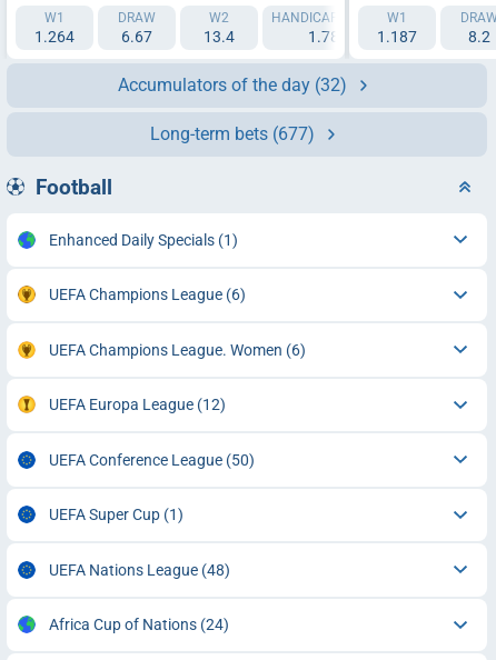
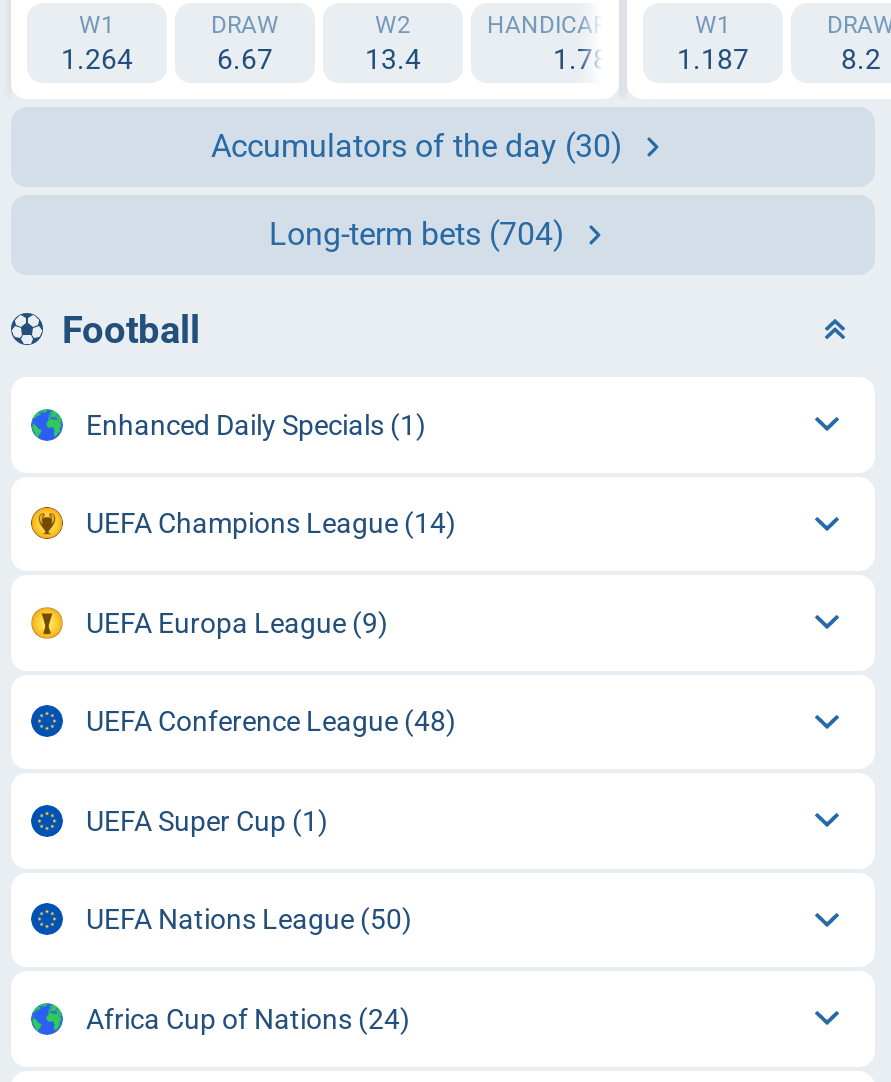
[118,74,347,95] Accumulators of the day (32) -> [211,126,623,164] Accumulators of the day (30)
[150,123,315,144] Long-term bets (677) -> [269,214,565,252] Long-term bets (704)
[48,286,305,469] UEFA Champions League (6) | UEFA Champions League. Women (6) | UEFA Europa League (12) | UEFA Conference League (50) -> [86,507,456,737] UEFA Champions League (14) | UEFA Europa League (9) | UEFA Conference League (48)
[48,561,230,579] UEFA Nations League (48) -> [86,903,412,935] UEFA Nations League (50)

